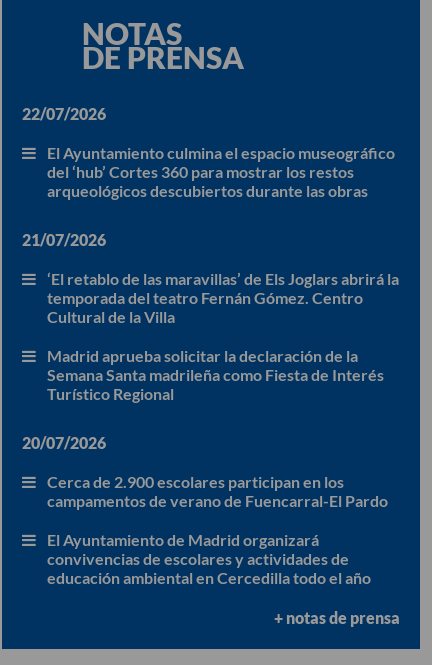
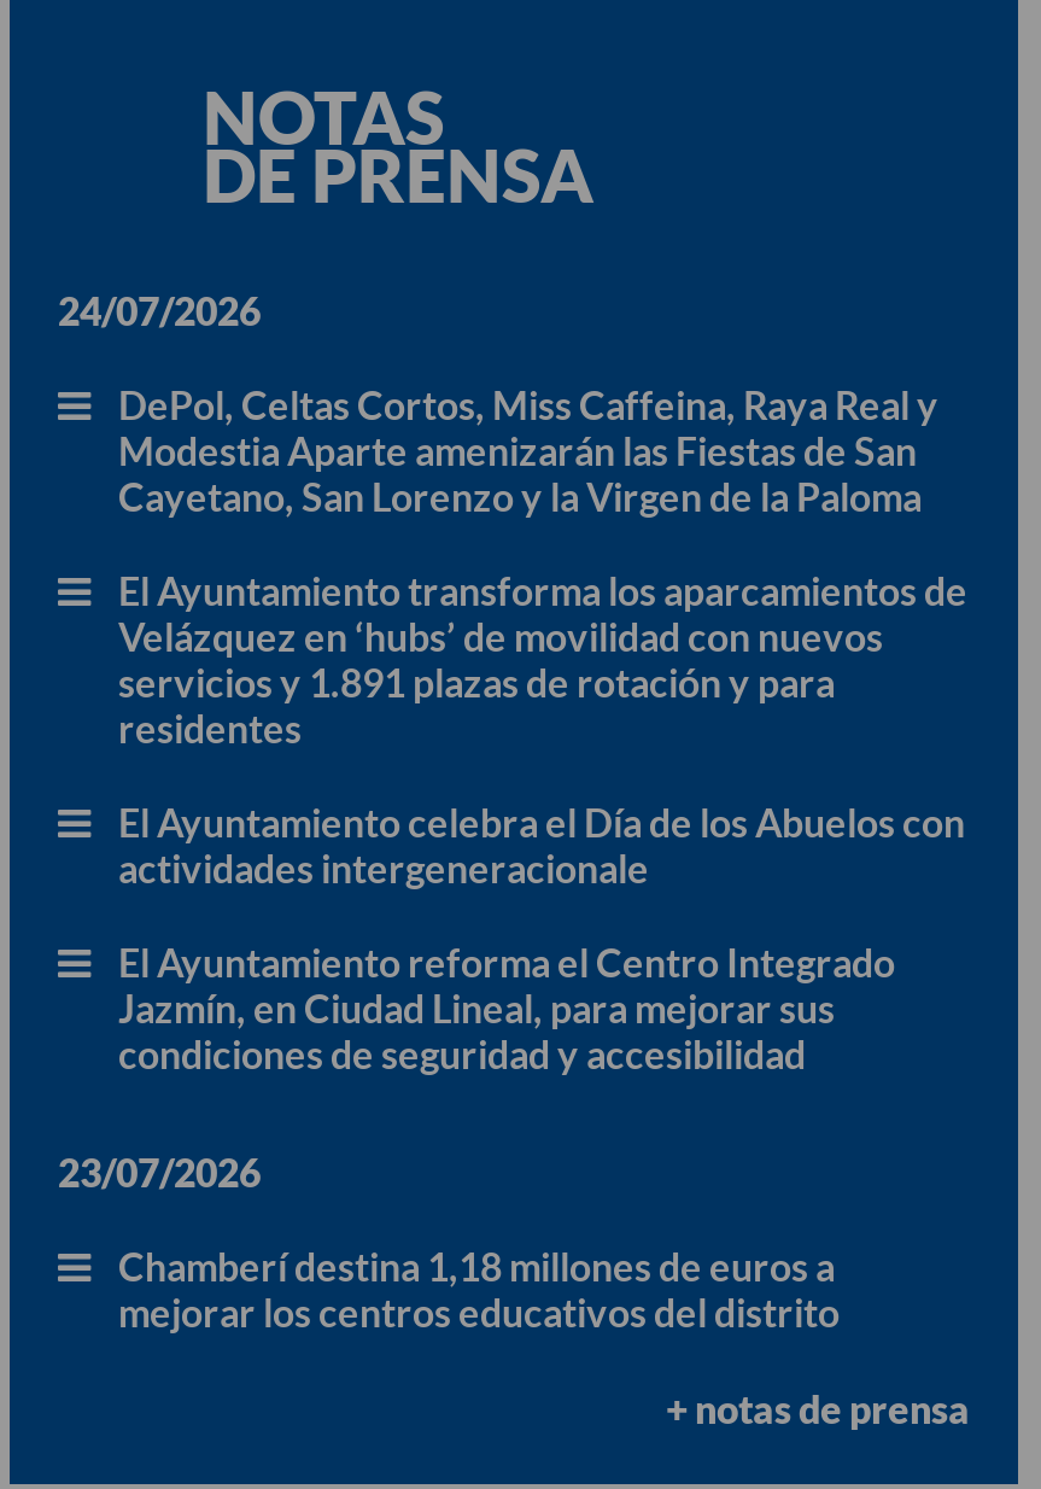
[22,104,399,587] 22/07/2026 | El Ayuntamiento culmina el espacio museográfico | del ‘hub’ Cortes 360 para mostrar los restos | arqueológicos descubiertos durante las obras | 21/07/2026 | ‘El retablo de las maravillas’ de Els Joglars abrirá la | temporada del teatro Fernán Gómez. Centro | Cultural de la Villa | Madrid aprueba solicitar la declaración de la | Semana Santa madrileña como Fiesta de Interés | Turístico Regional | 20/07/2026 | Cerca de 2.900 escolares participan en los | campamentos de verano de Fuencarral-El Pardo | El Ayuntamiento de Madrid organizará | convivencias de escolares y actividades de | educación ambiental en Cercedilla todo el año -> [58,287,967,1335] 24/07/2026 | DePol, Celtas Cortos, Miss Caffeina, Raya Real y | Modestia Aparte amenizarán las Fiestas de San | Cayetano, San Lorenzo y la Virgen de la Paloma | El Ayuntamiento transforma los aparcamientos de | Velázquez en ‘hubs’ de movilidad con nuevos | servicios y 1.891 plazas de rotación y para | residentes | El Ayuntamiento celebra el Día de los Abuelos con | actividades intergeneracionale | El Ayuntamiento reforma el Centro Integrado | Jazmín, en Ciudad Lineal, para mejorar sus | condiciones de seguridad y accesibilidad | 23/07/2026 | Chamberí destina 1,18 millones de euros a | mejorar los centros educativos del distrito

